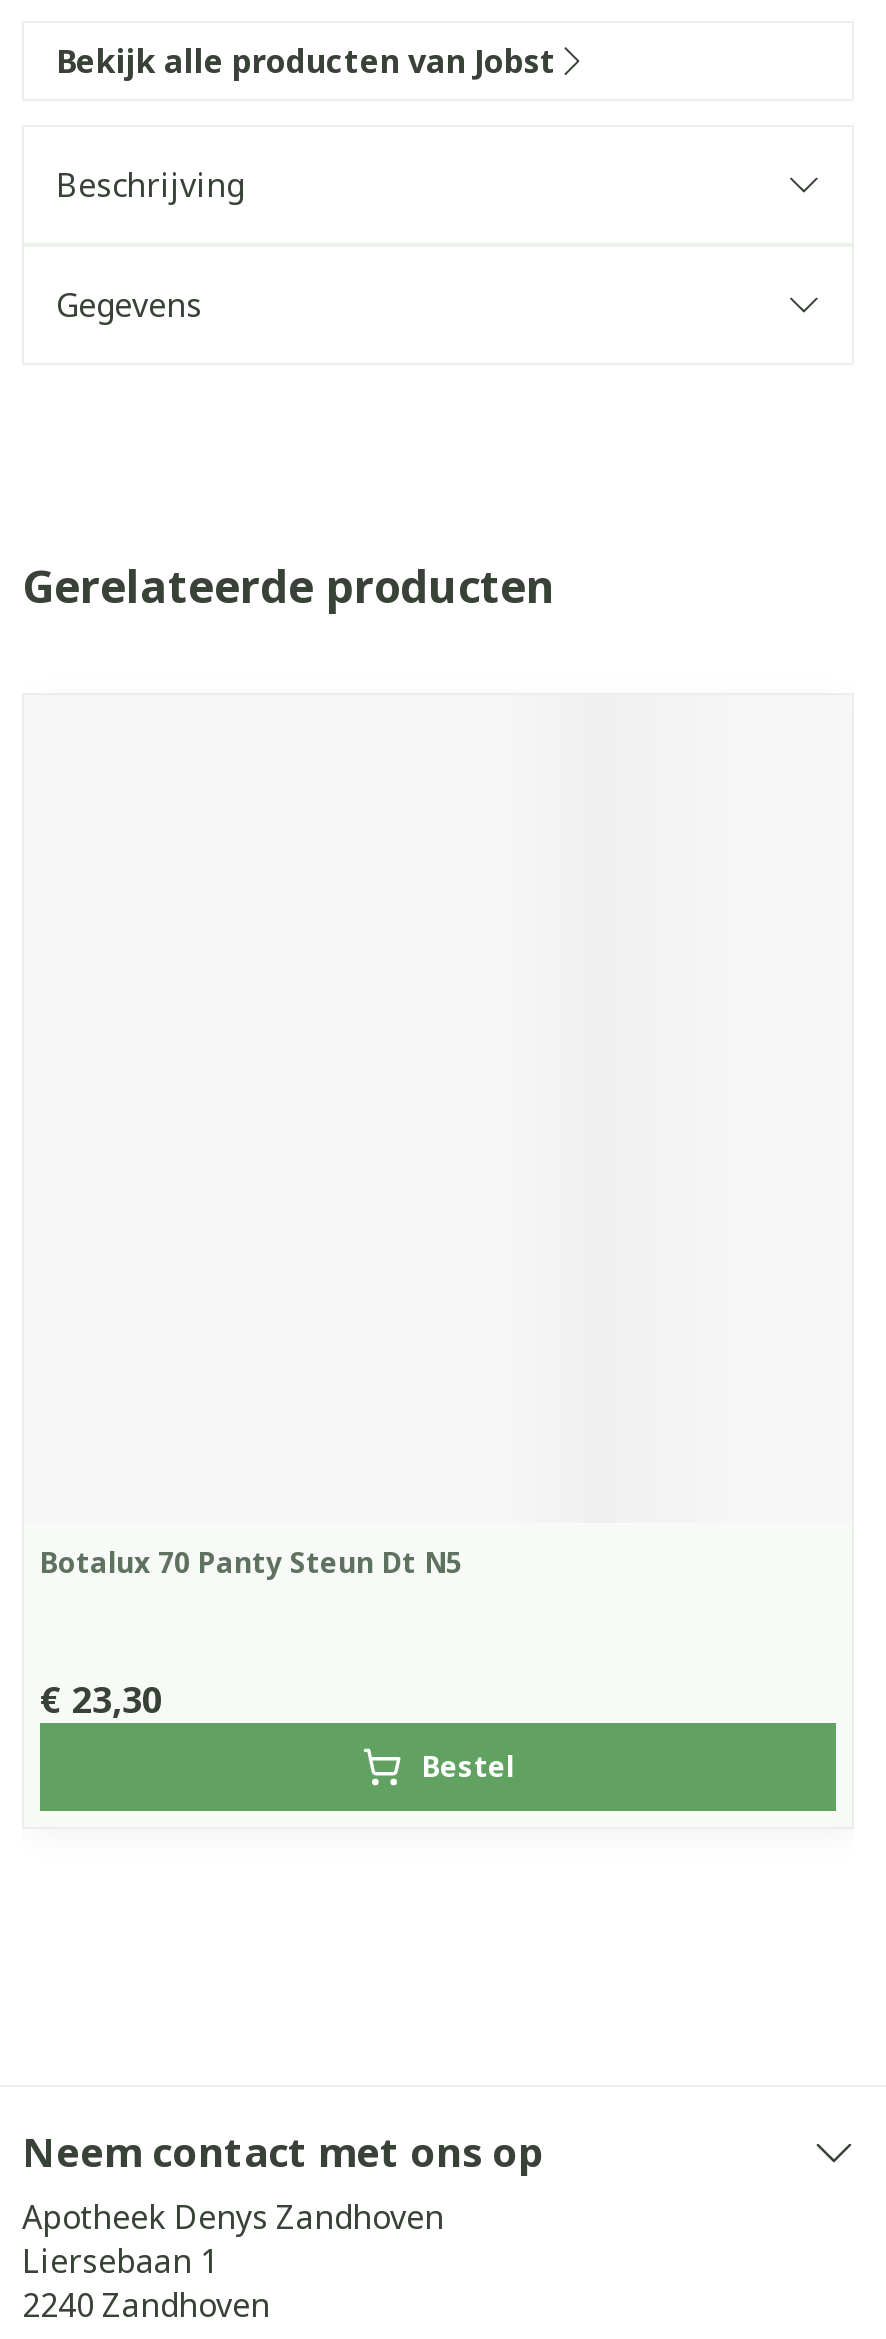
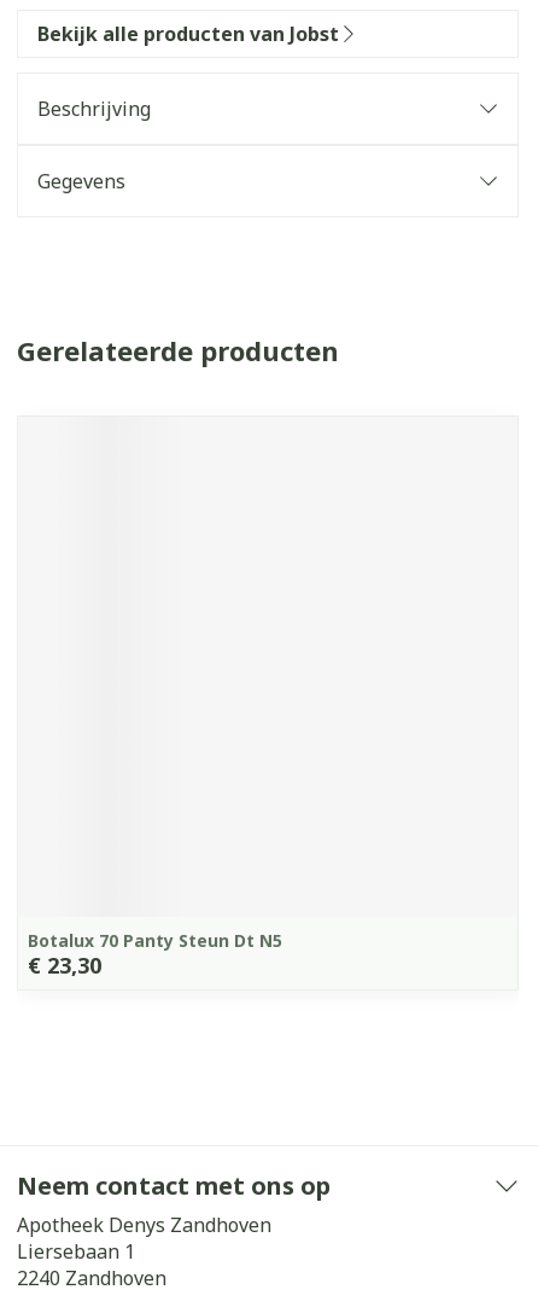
[422,1747,514,1785] Bestel -> none

